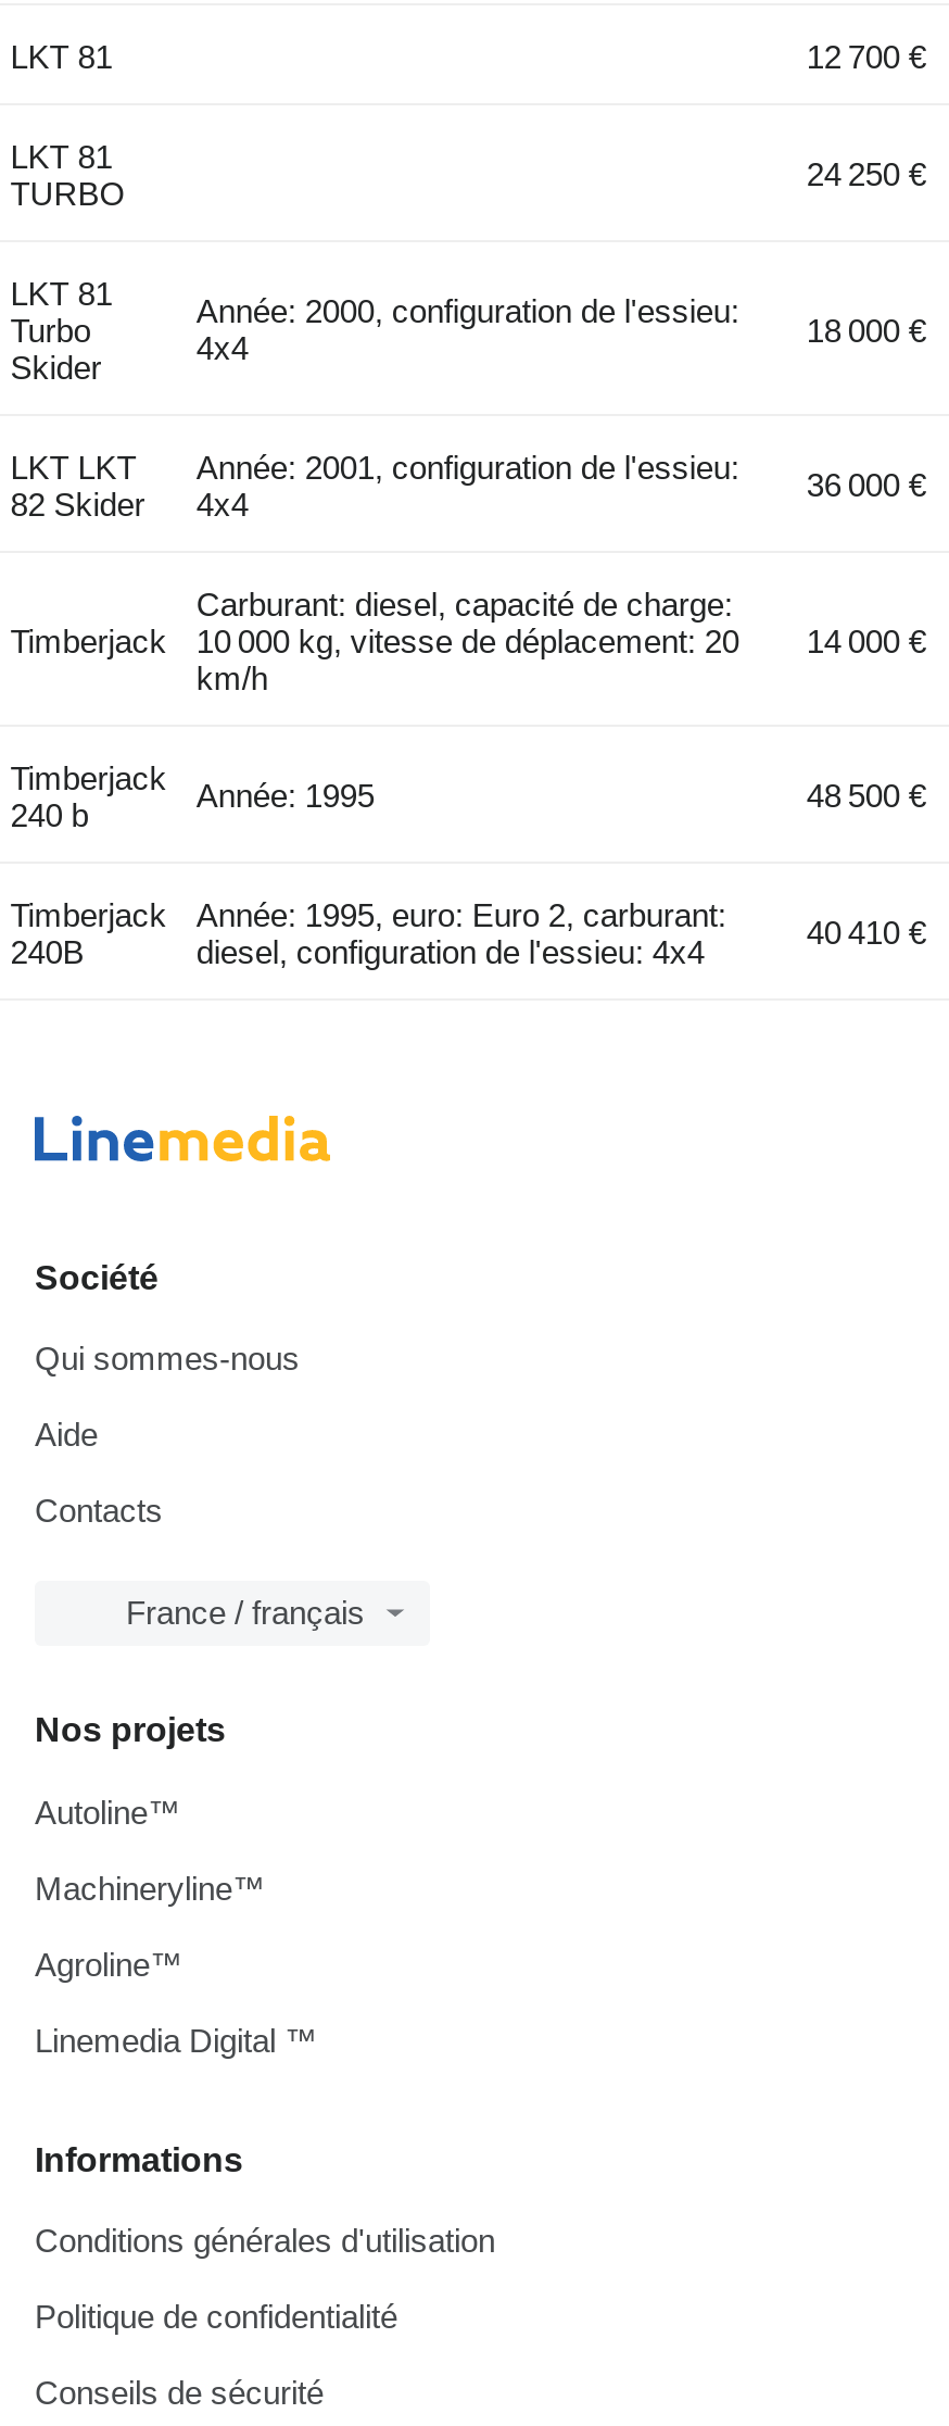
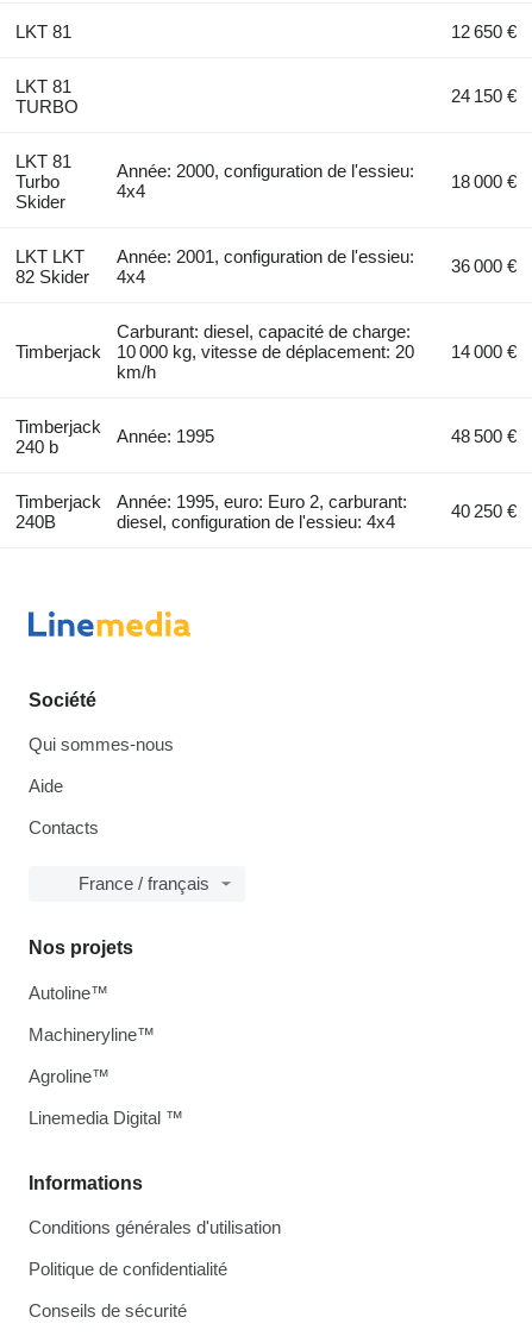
[807,37,926,74] 12 700 € -> [452,21,517,42] 12 650 €
[807,154,926,191] 24 250 € -> [452,86,517,106] 24 150 €
[807,913,926,950] 40 410 € -> [452,501,517,521] 40 250 €

